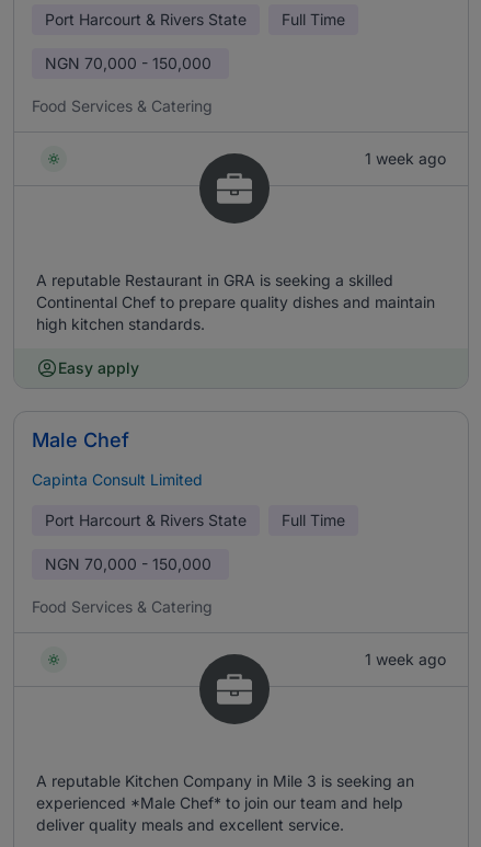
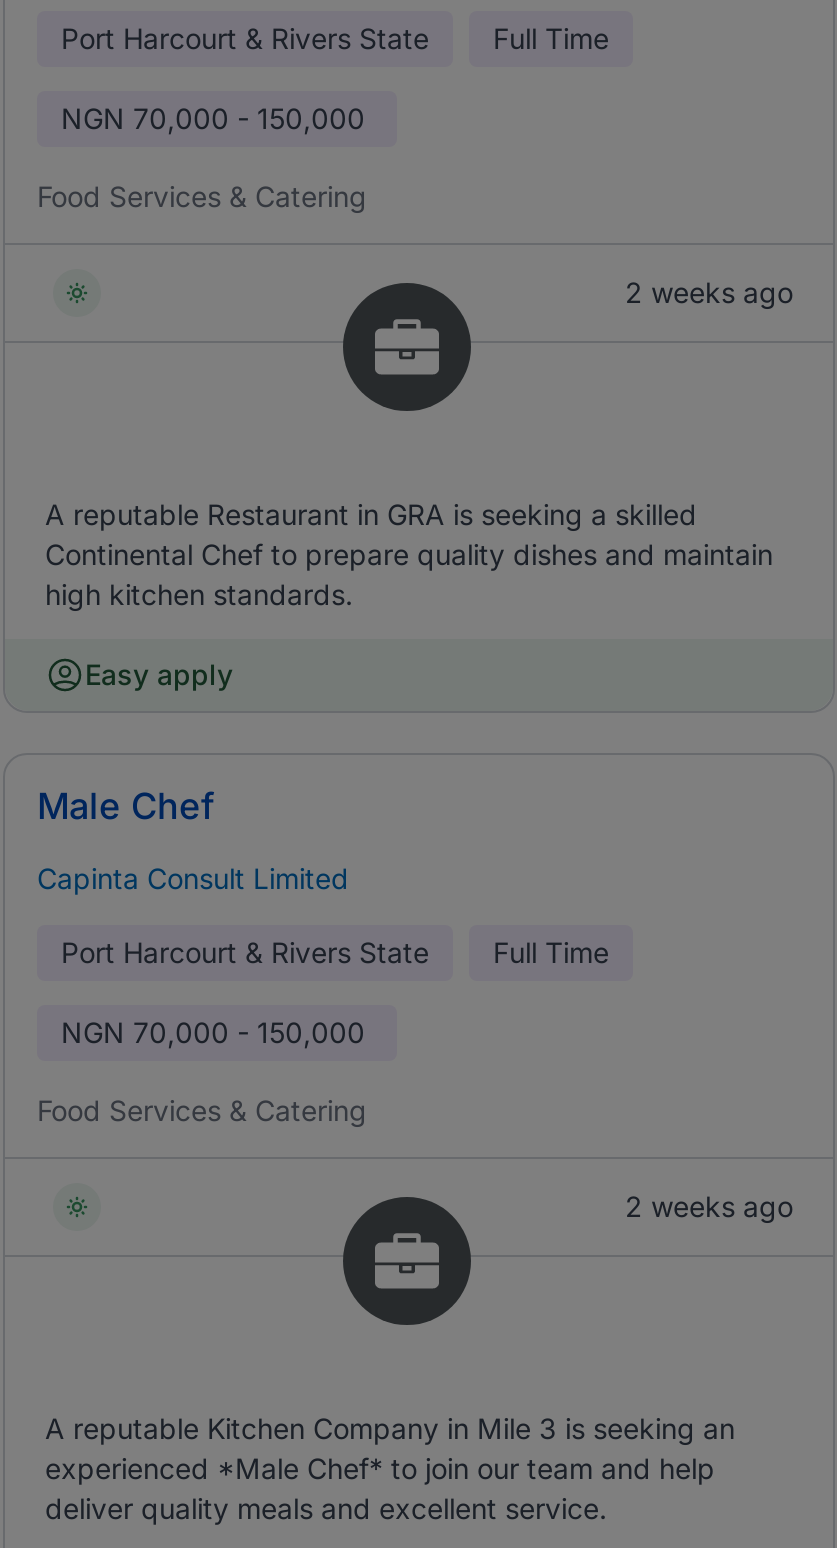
[365,149,446,168] 1 week ago -> [625,275,793,309] 2 weeks ago
[365,650,446,668] 1 week ago -> [625,1189,793,1223] 2 weeks ago

